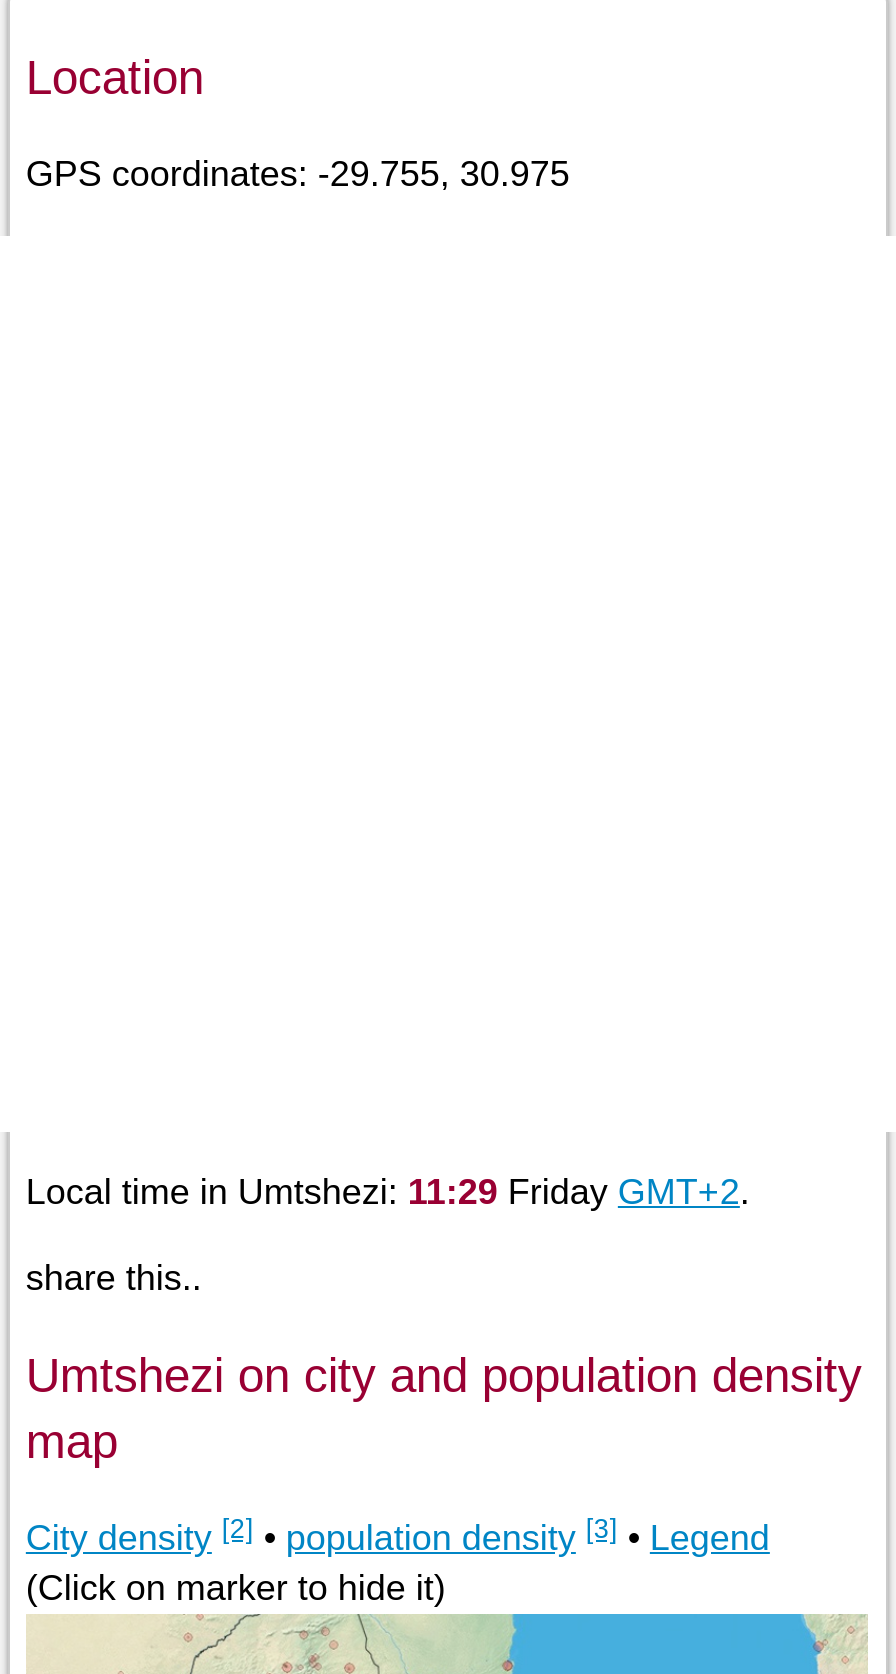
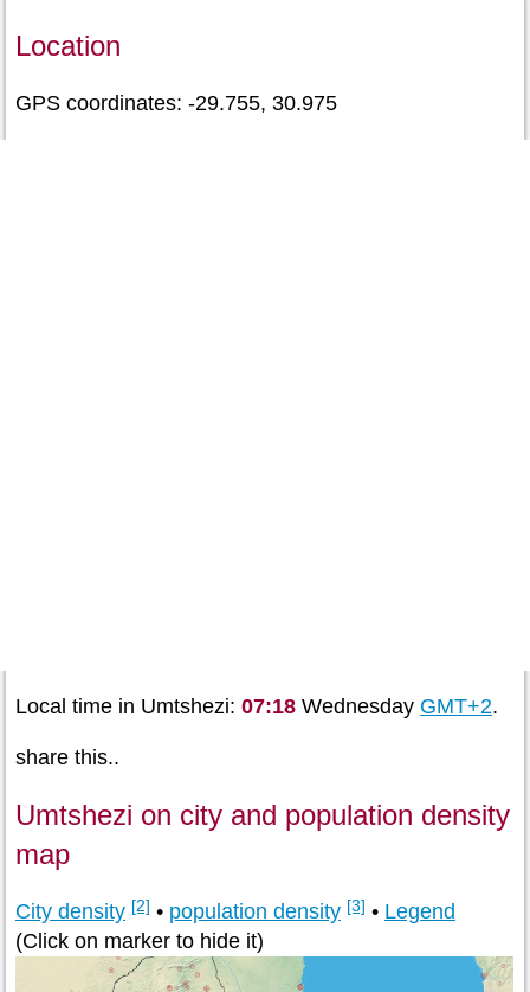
[26,1171,750,1211] Local time in Umtshezi: 11:29 Friday GMT+2. -> [15,694,498,718] Local time in Umtshezi: 07:18 Wednesday GMT+2.

